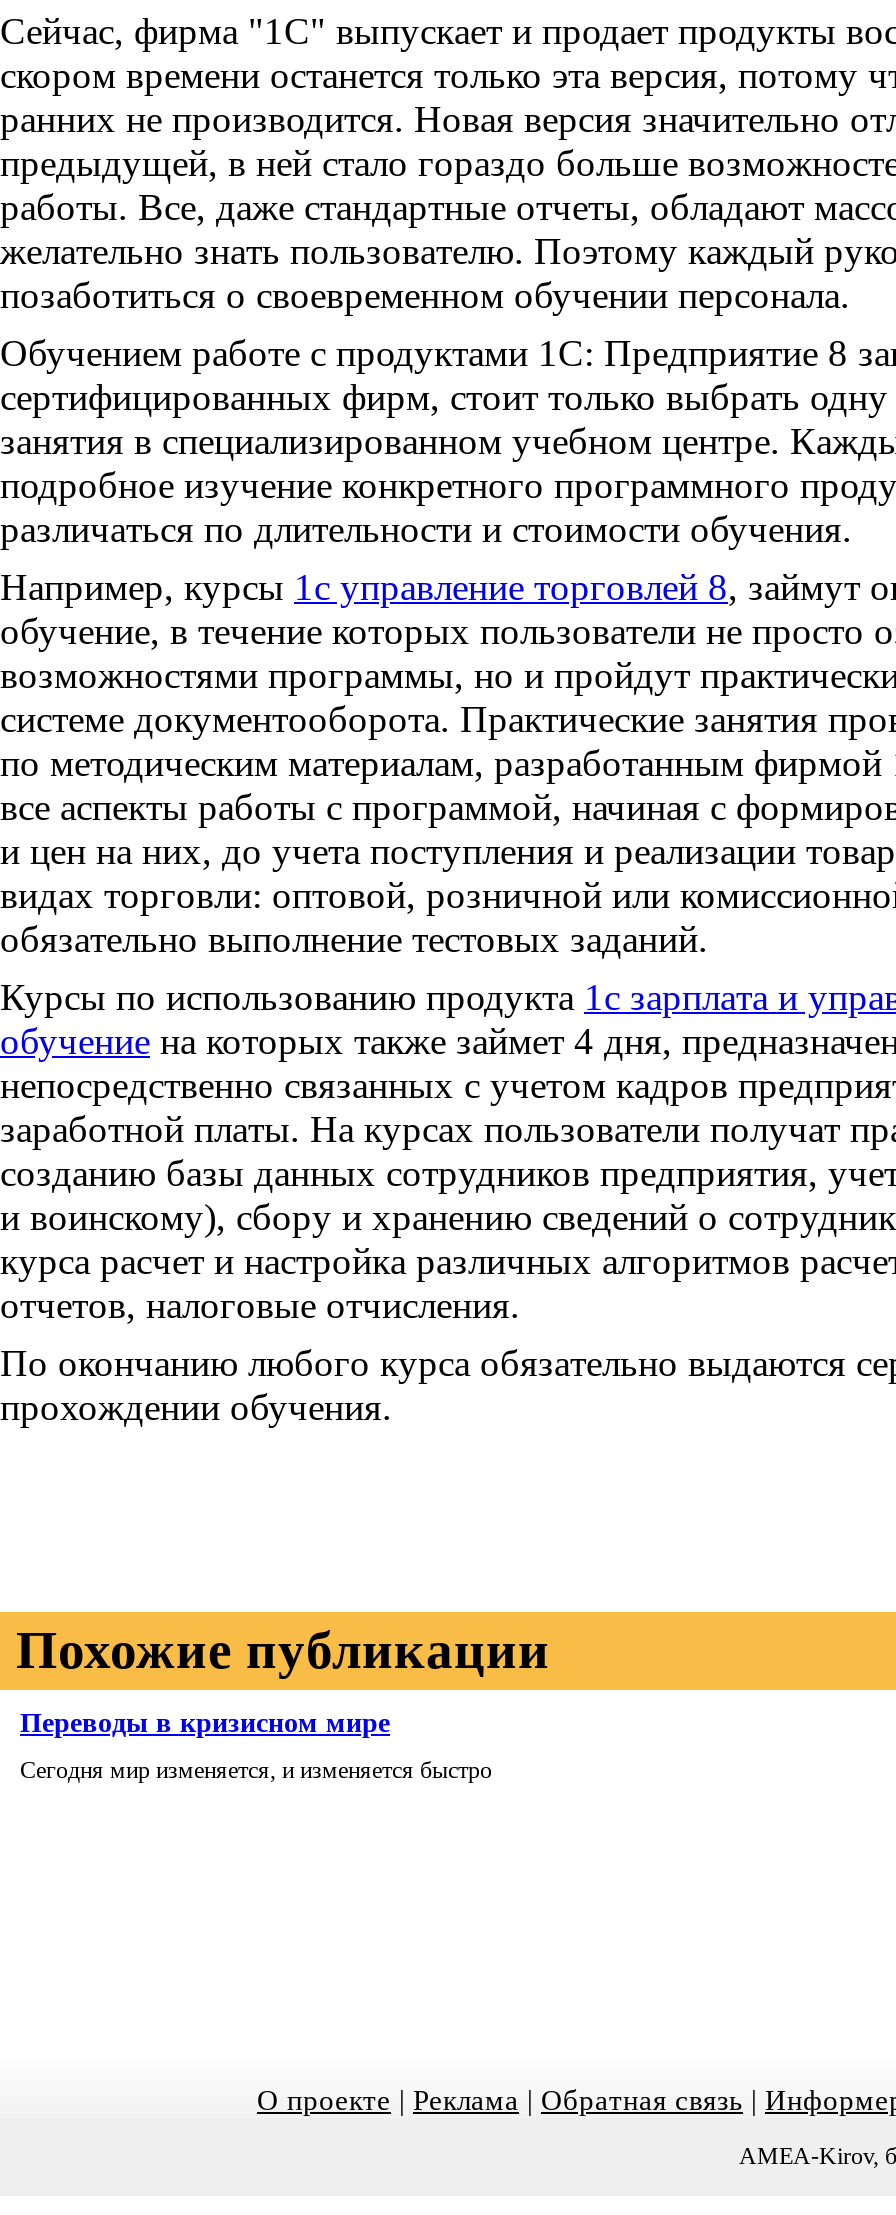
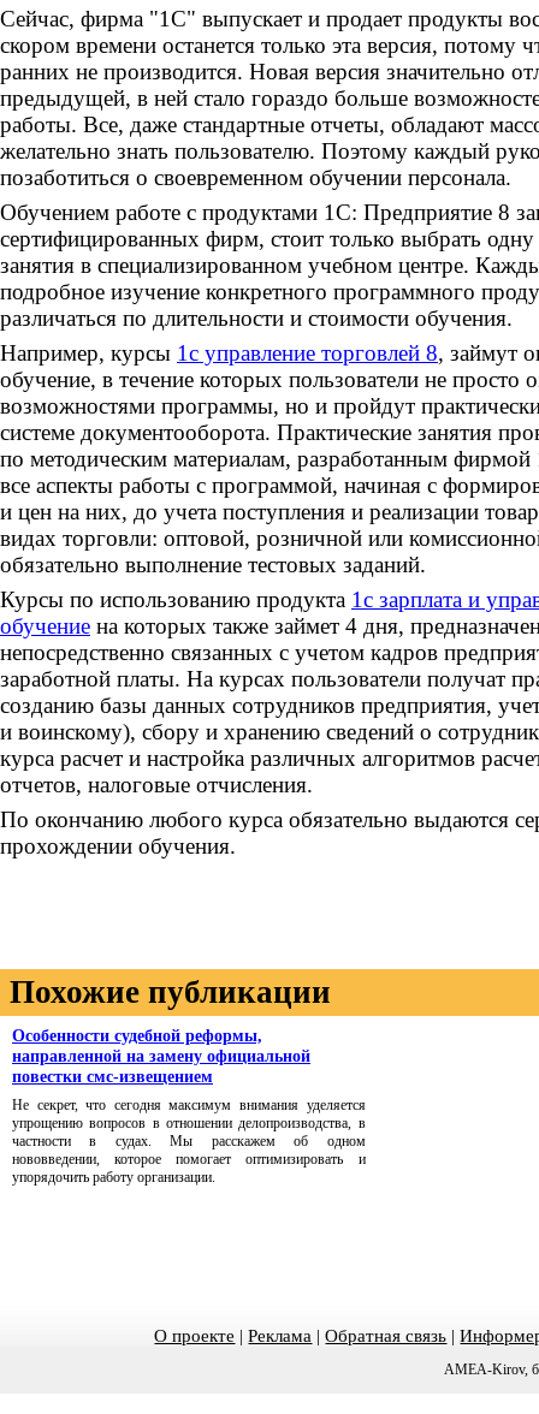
[20,1706,390,1738] Переводы в кризисном мире -> [12,1026,310,1086] Особенности судебной реформы, | направленной на замену официальной | повестки смс-извещением
[20,1756,492,1784] Сегодня мир изменяется, и изменяется быстро -> [12,1097,365,1186] Не секрет, что сегодня максимум внимания уделяется | упрощению вопросов в отношении делопроизводства, в | частности в судах. Мы расскажем об одном | нововведении, которое помогает оптимизировать и | упорядочить работу организации.

